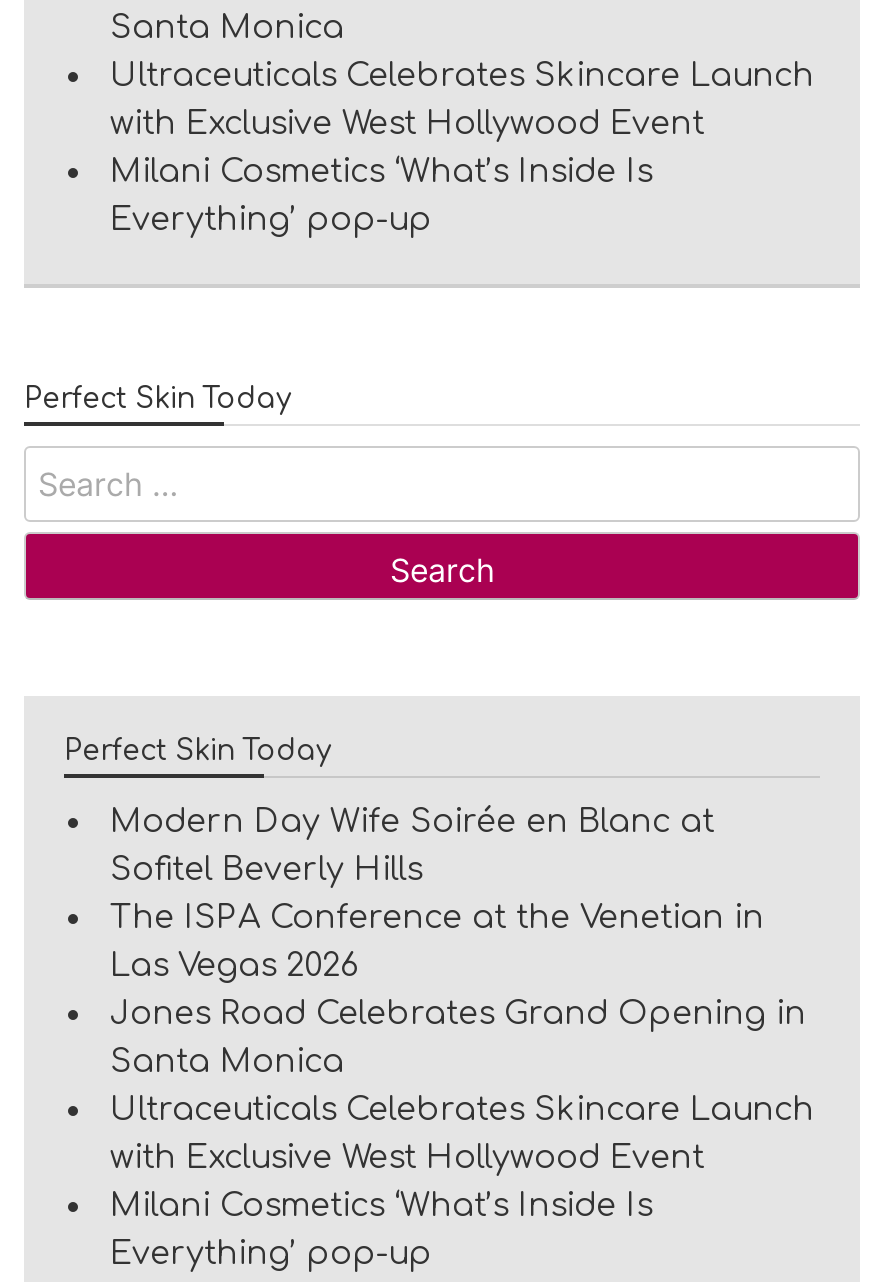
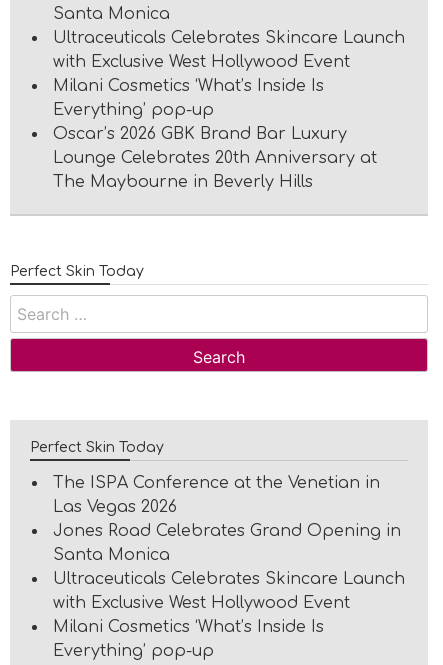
none -> [53,125,377,191] Oscar’s 2026 GBK Brand Bar Luxury | Lounge Celebrates 20th Anniversary at | The Maybourne in Beverly Hills
moved [22,384,332,766] -> [9,264,164,455]: Perfect Skin Today | Search | Perfect Skin Today
[110,804,714,888] Modern Day Wife Soirée en Blanc at | Sofitel Beverly Hills -> none

